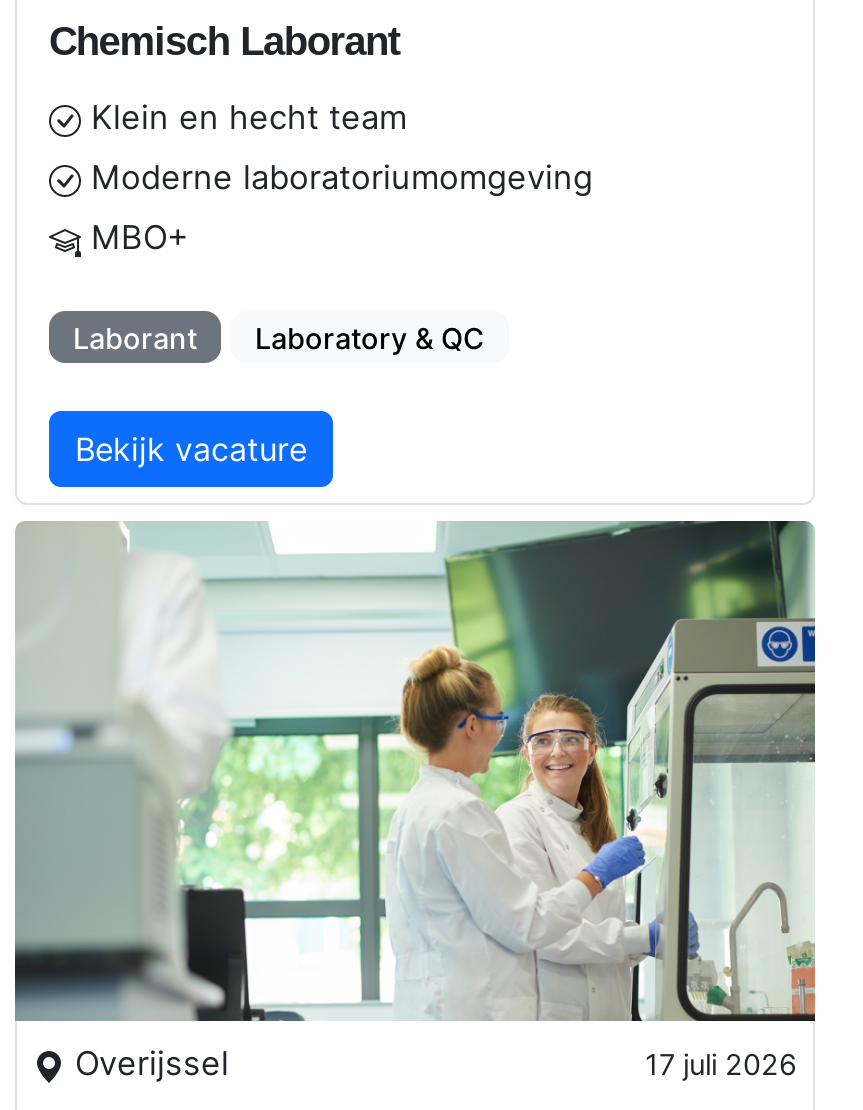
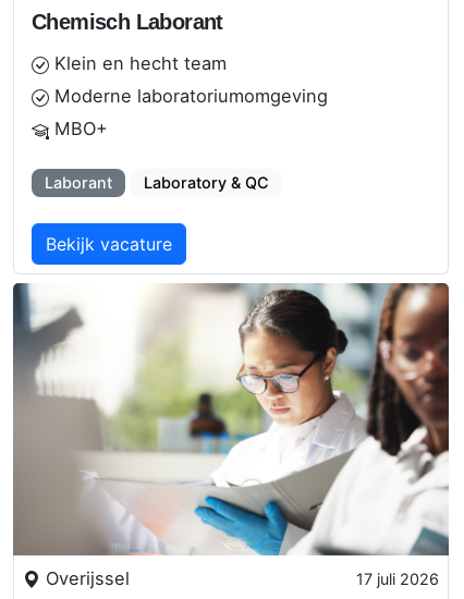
[13,519,817,1023] [image] -> [12,282,450,557] [image]

